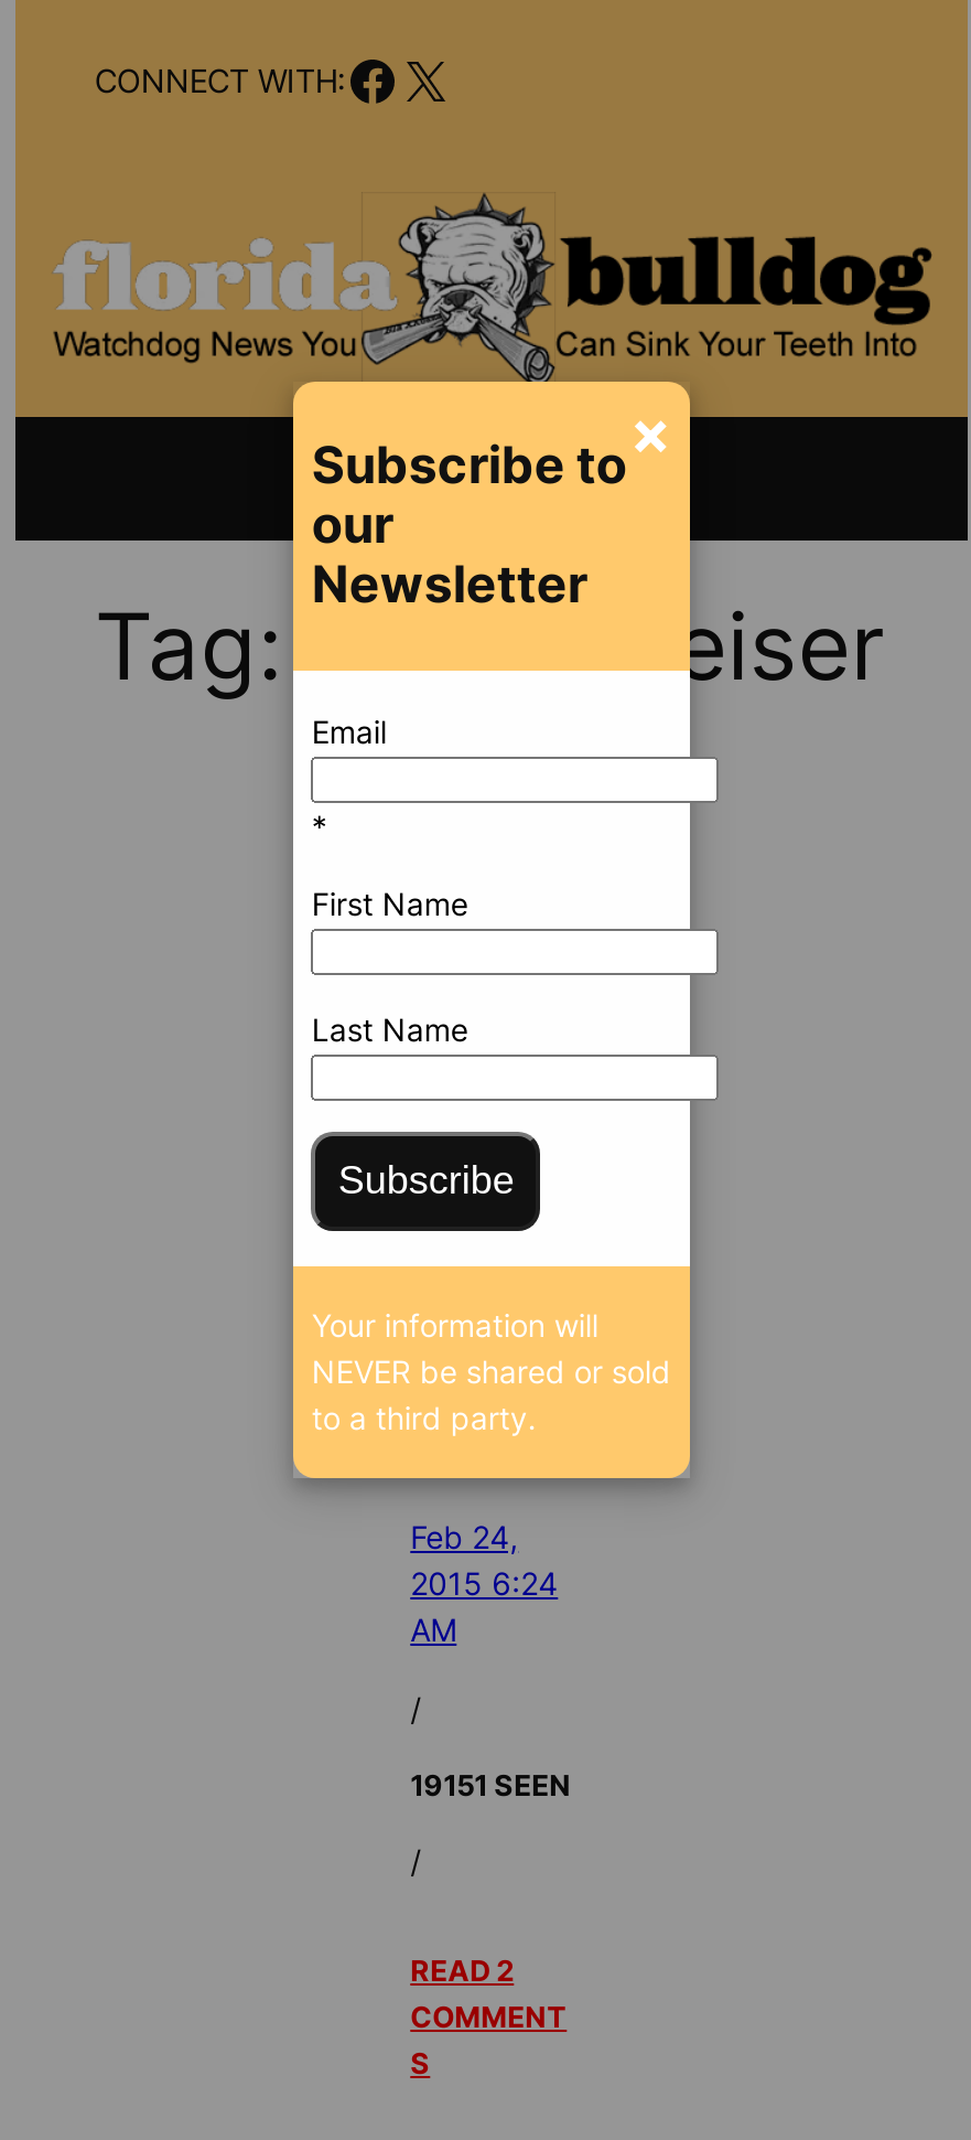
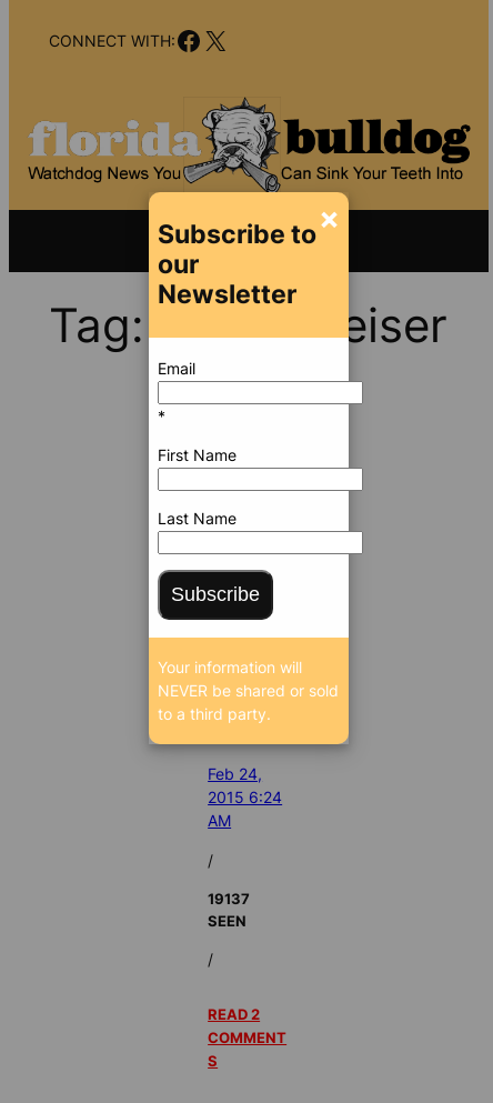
[410,1766,571,1802] 19151 SEEN -> [208,889,250,929] 19137 | SEEN

